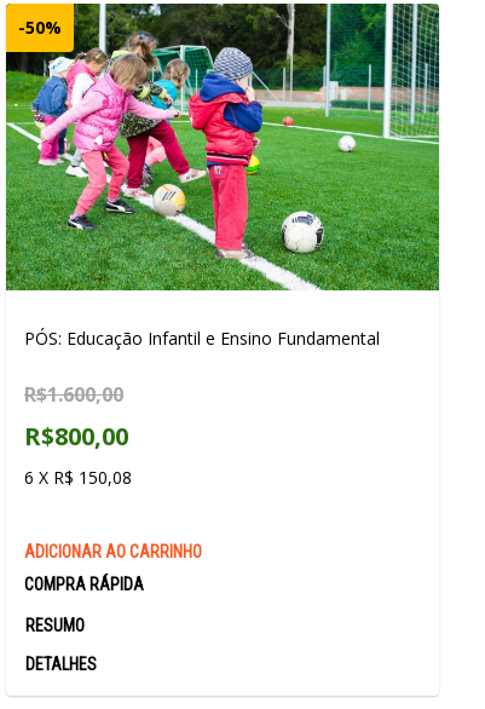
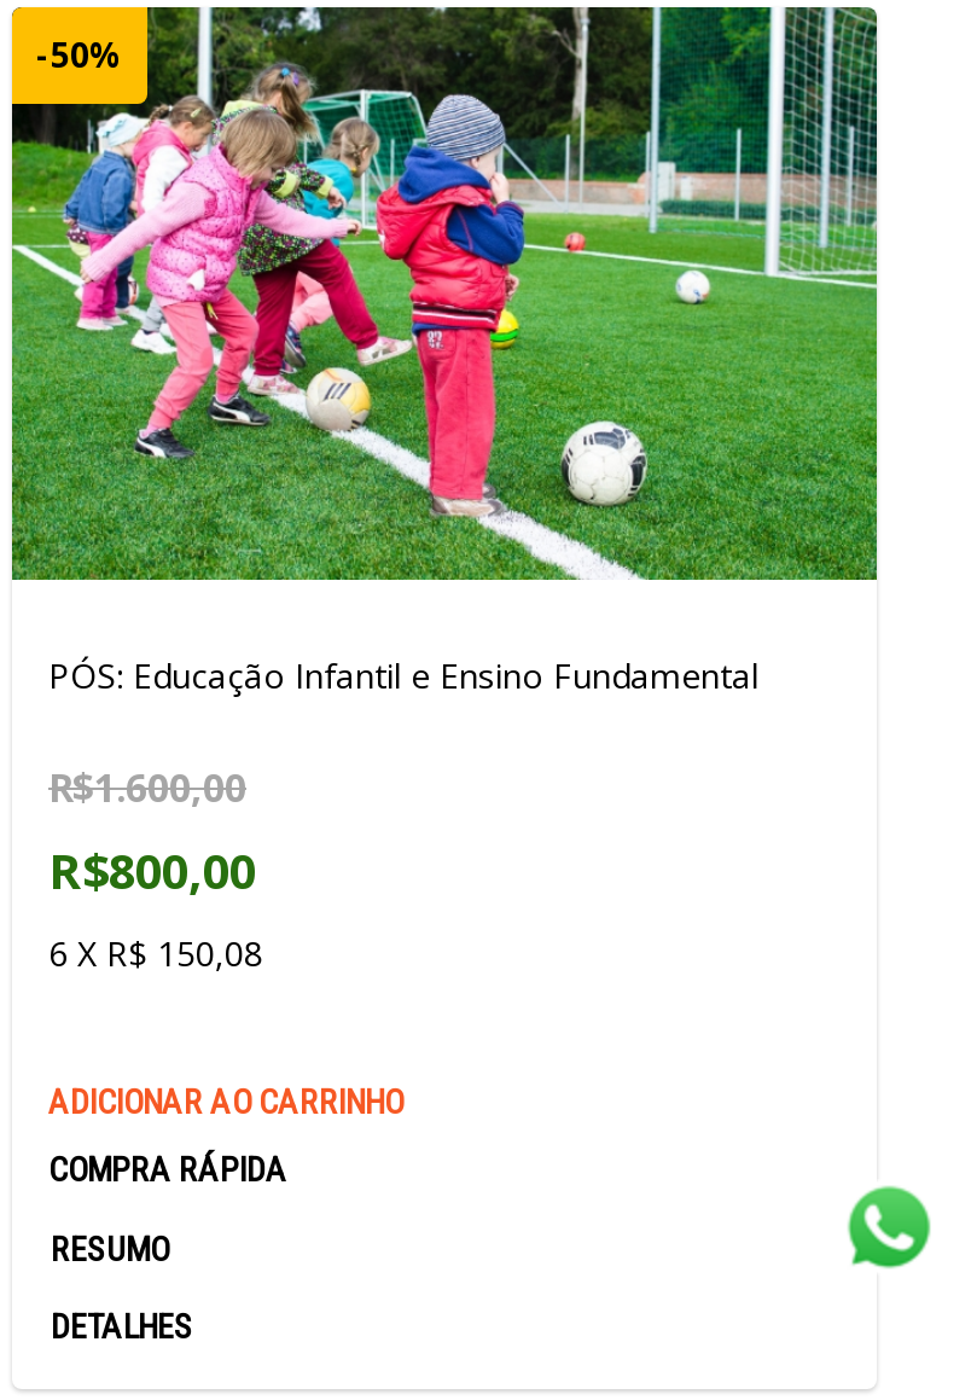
none -> [845,1185,932,1270] [image]

